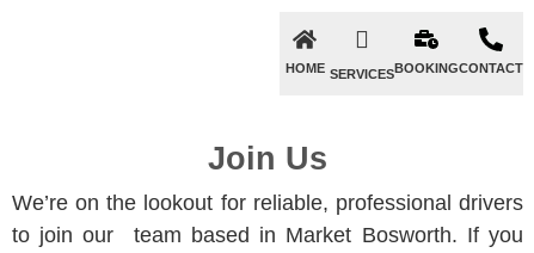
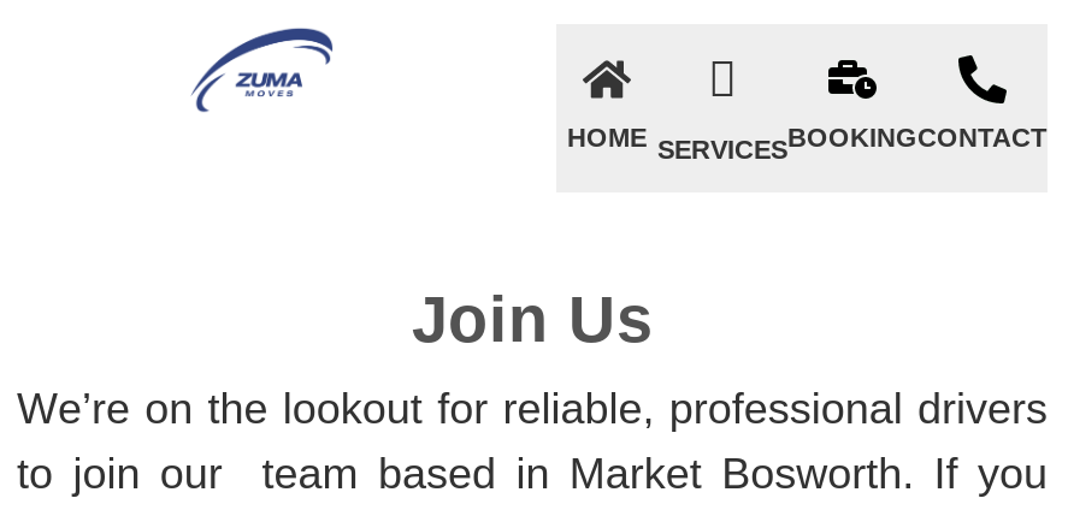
none -> [190,24,335,115] [image]

